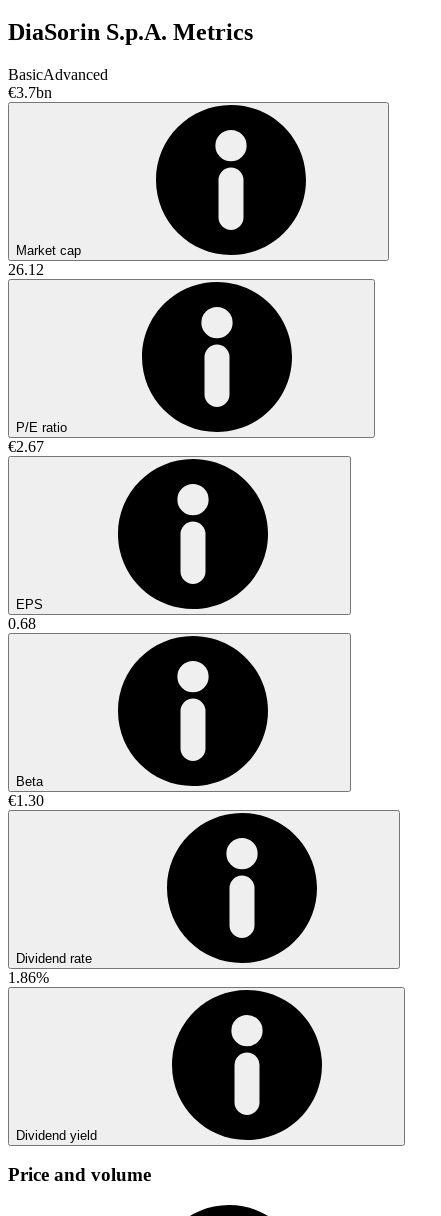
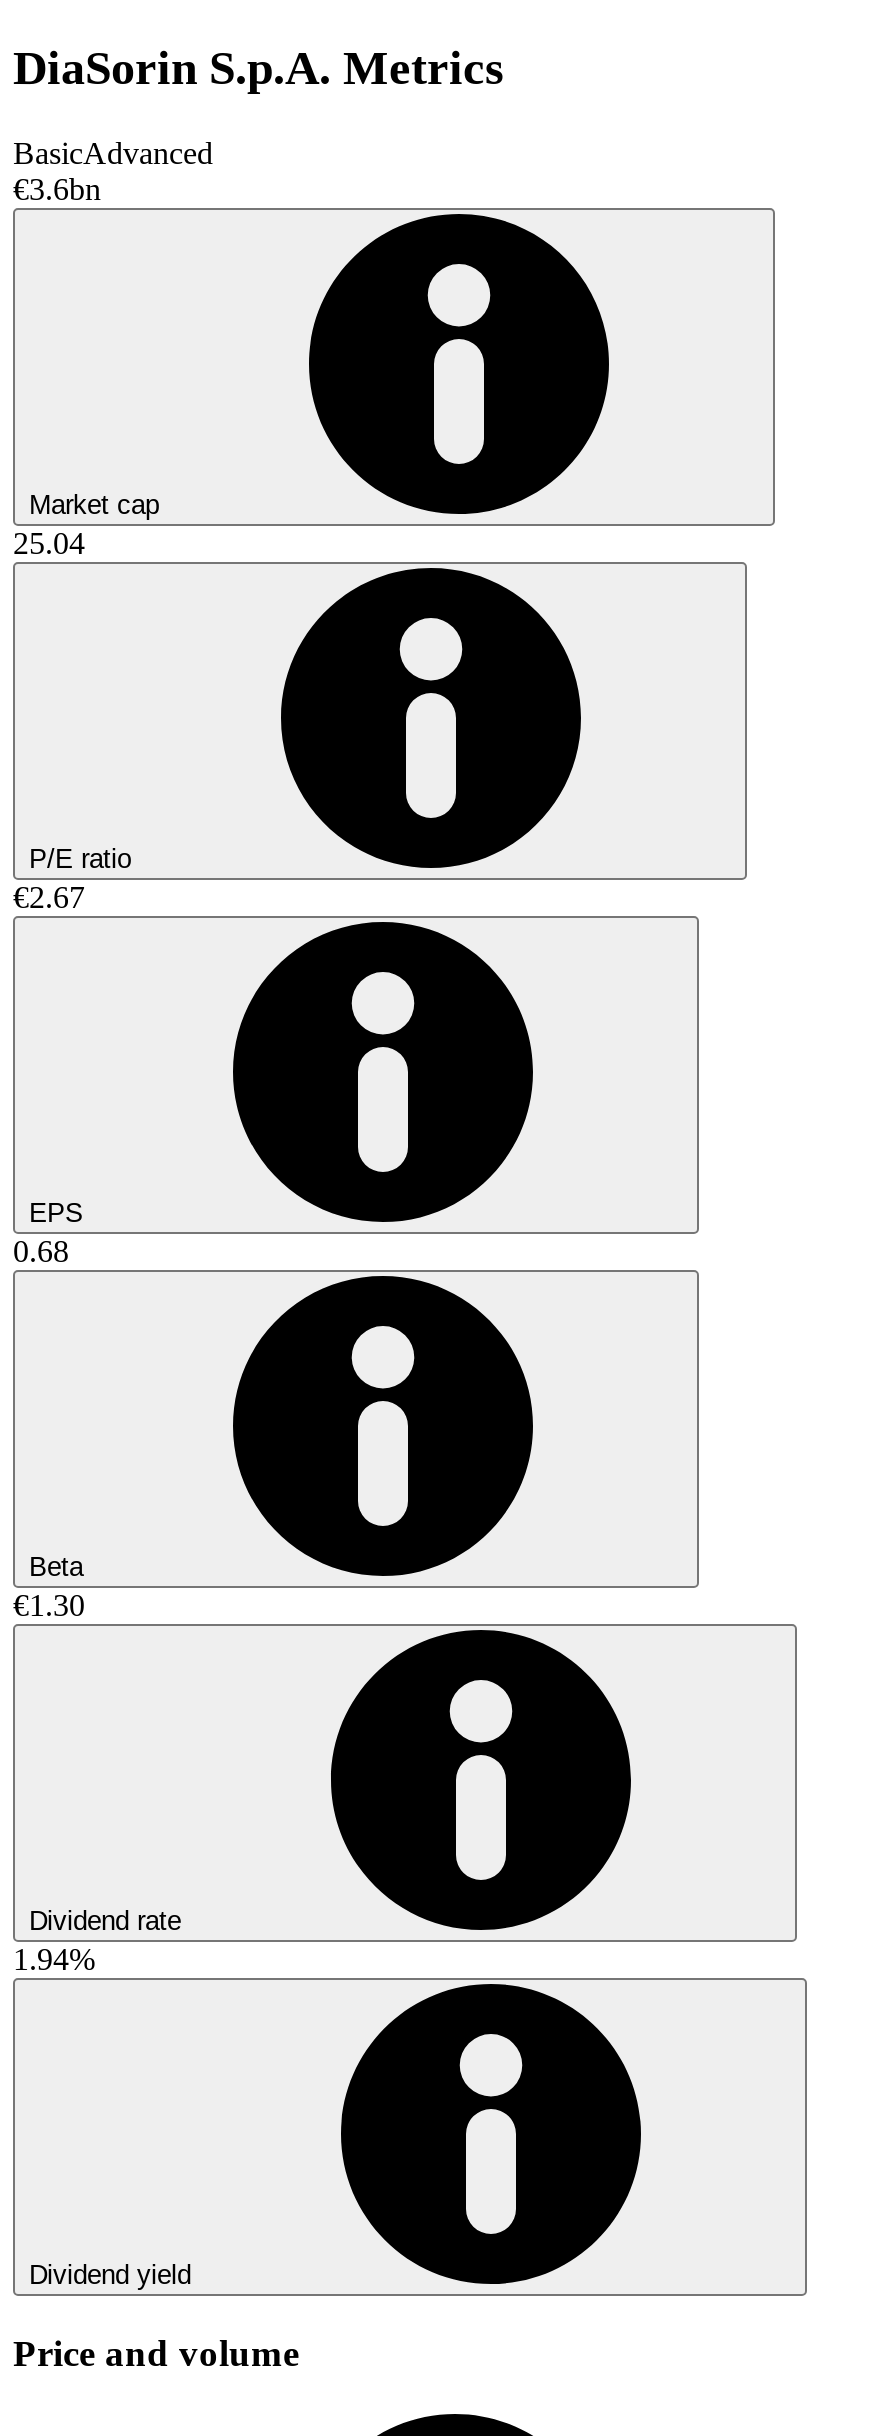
[8,83,52,100] €3.7bn -> [13,171,101,205] €3.6bn
[8,260,44,277] 26.12 -> [13,525,85,559] 25.04
[8,968,49,985] 1.86% -> [13,1941,95,1975] 1.94%

